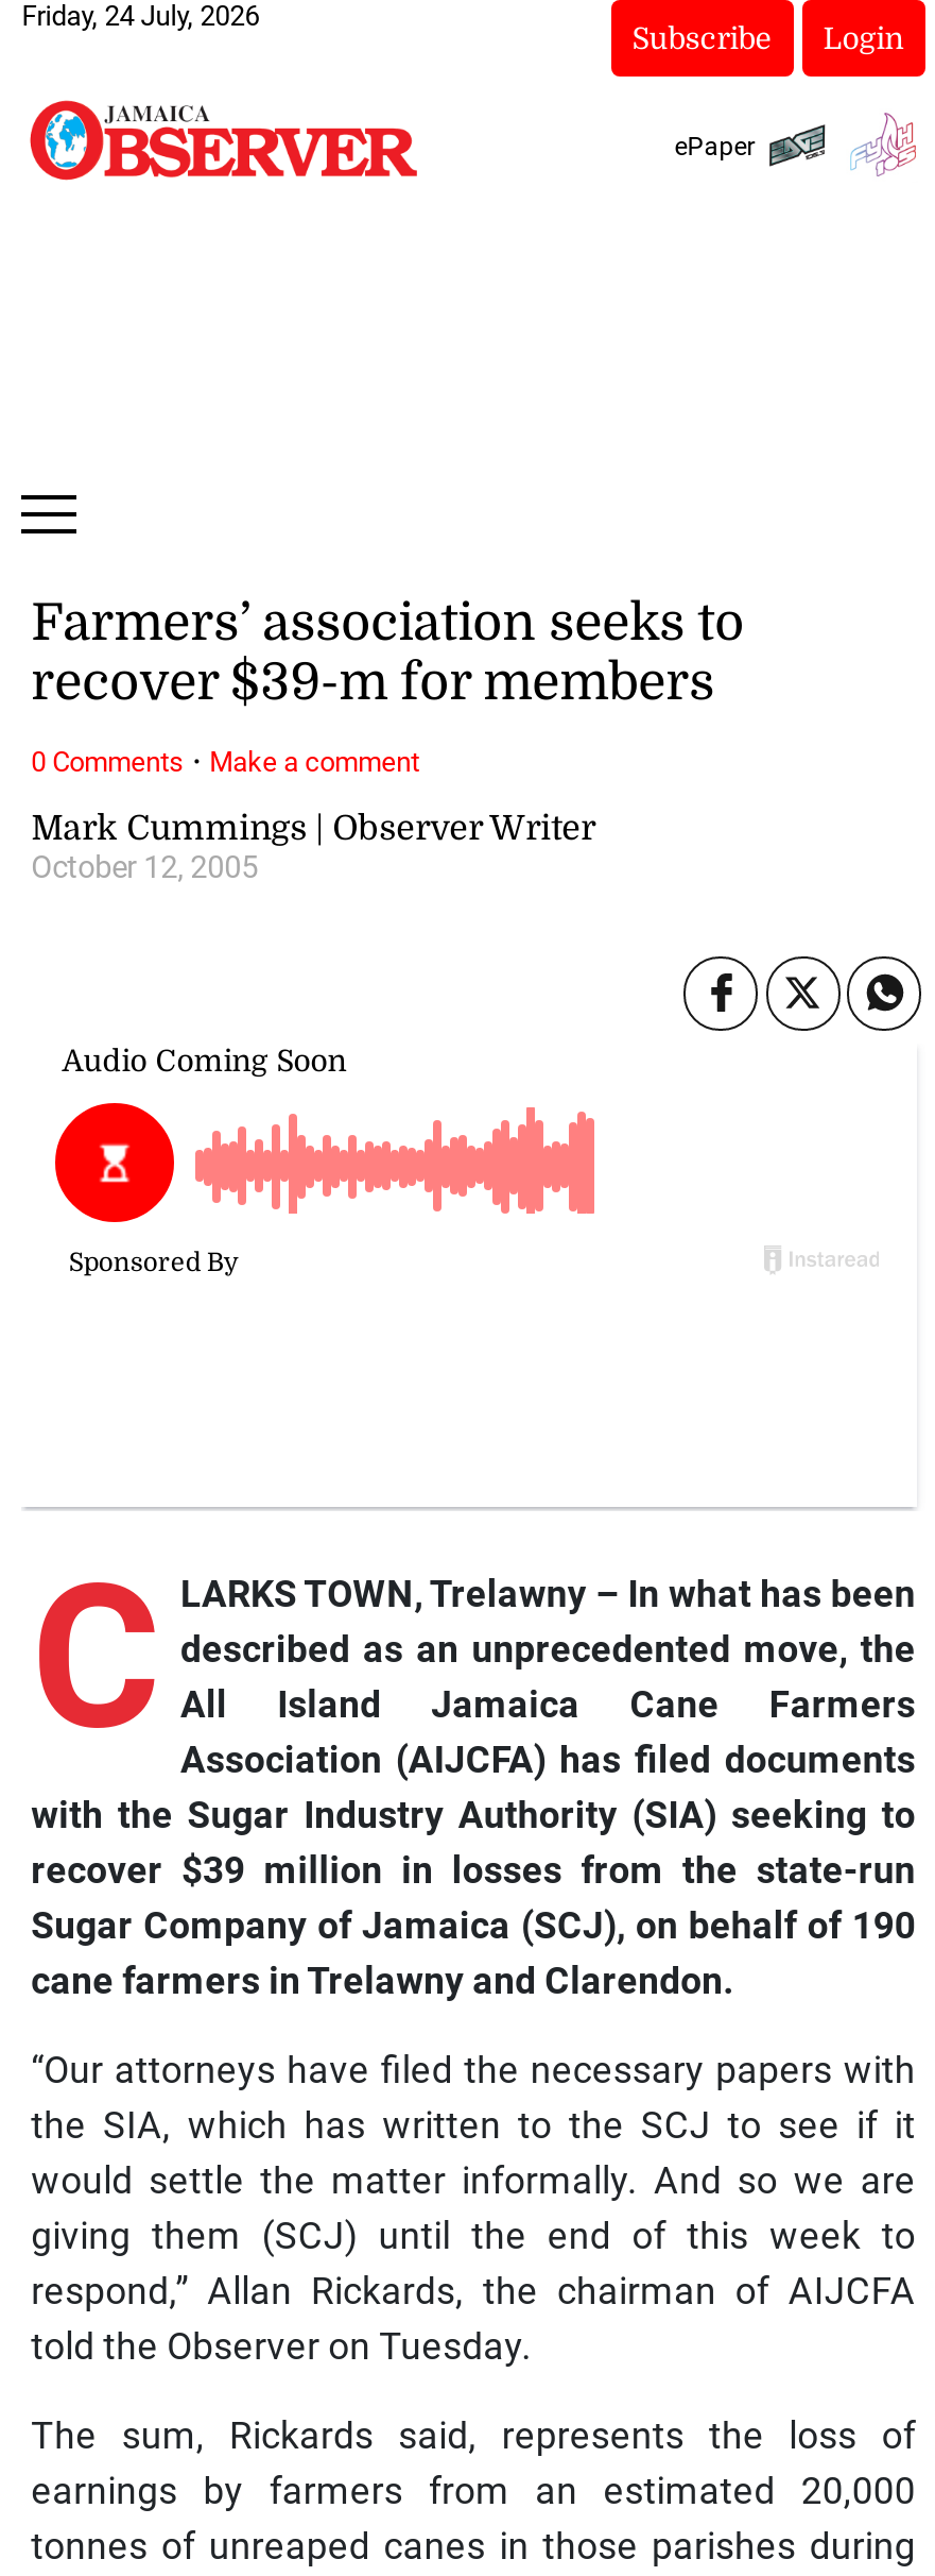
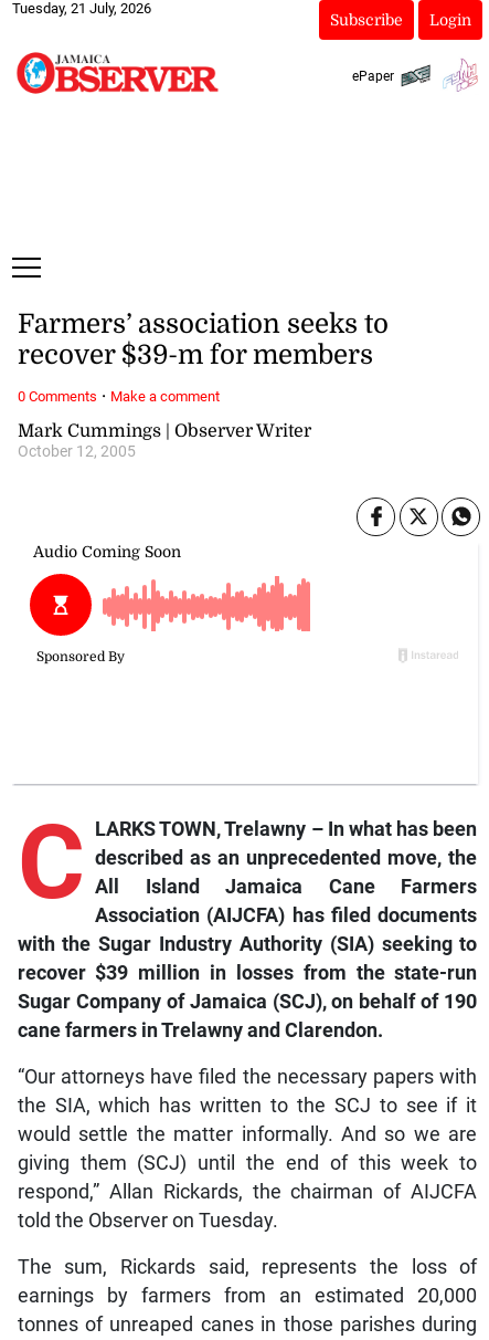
[22,0,259,32] Friday, 24 July, 2026 -> [12,0,151,17] Tuesday, 21 July, 2026

